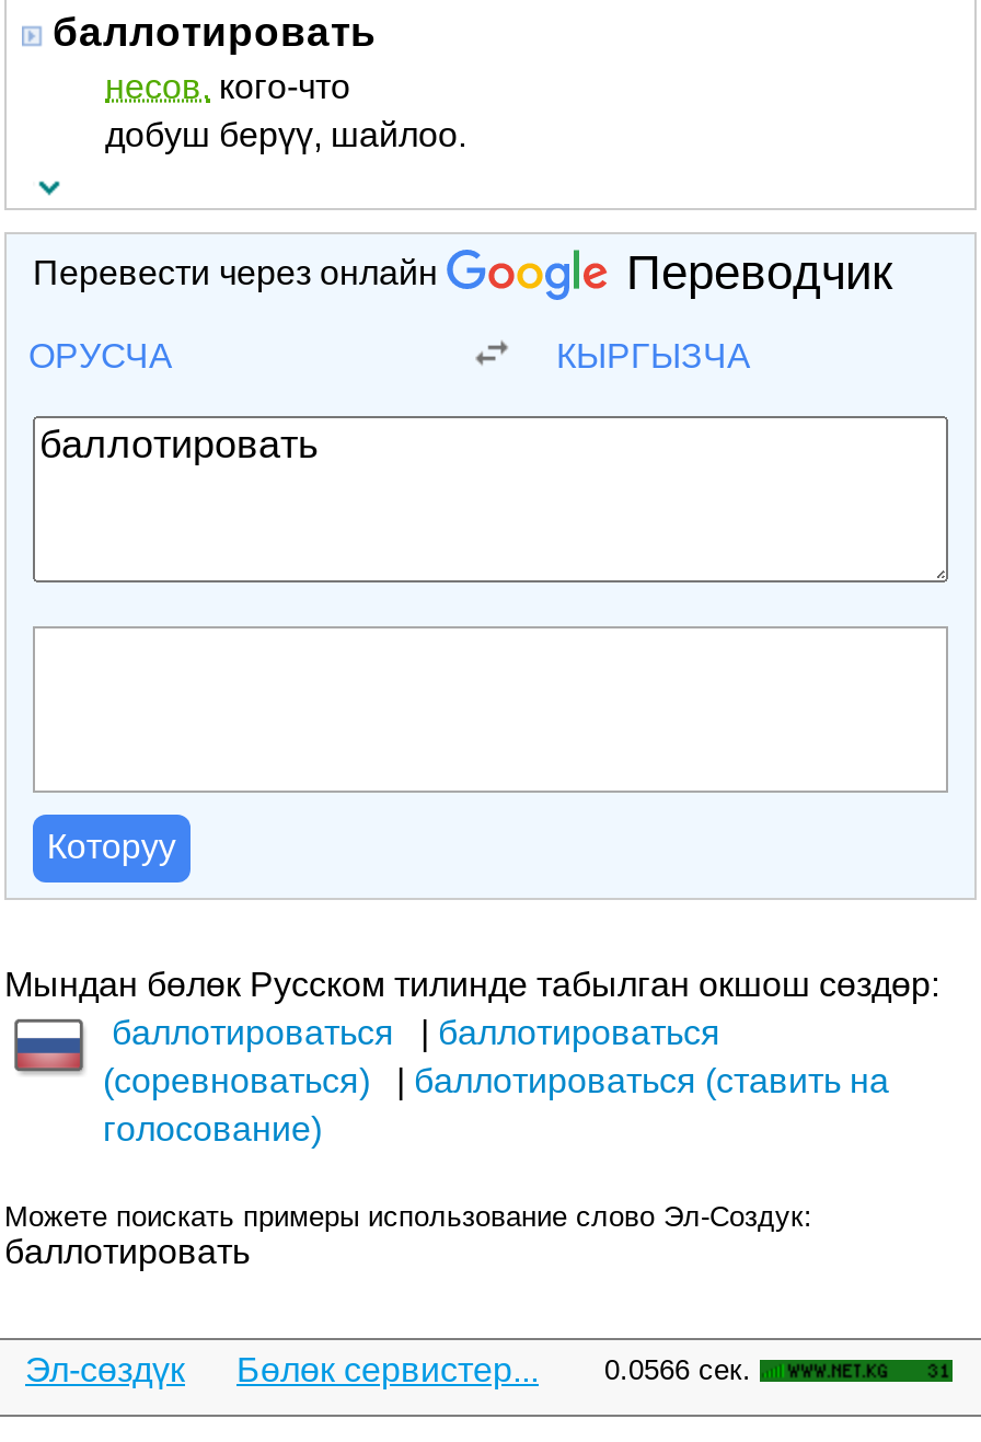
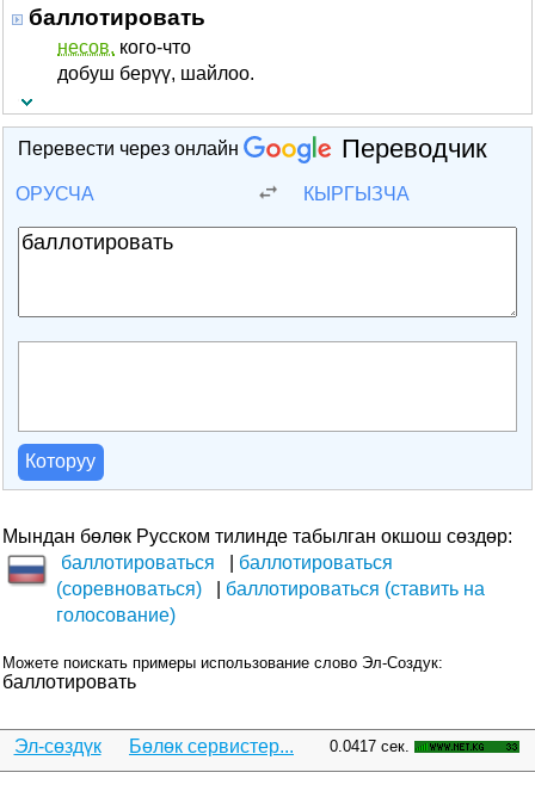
[25,1351,751,1388] Эл-сөздүк Бөлөк сервистер... 0.0566 сек. -> [14,736,410,756] Эл-сөздүк Бөлөк сервистер... 0.0417 сек.

